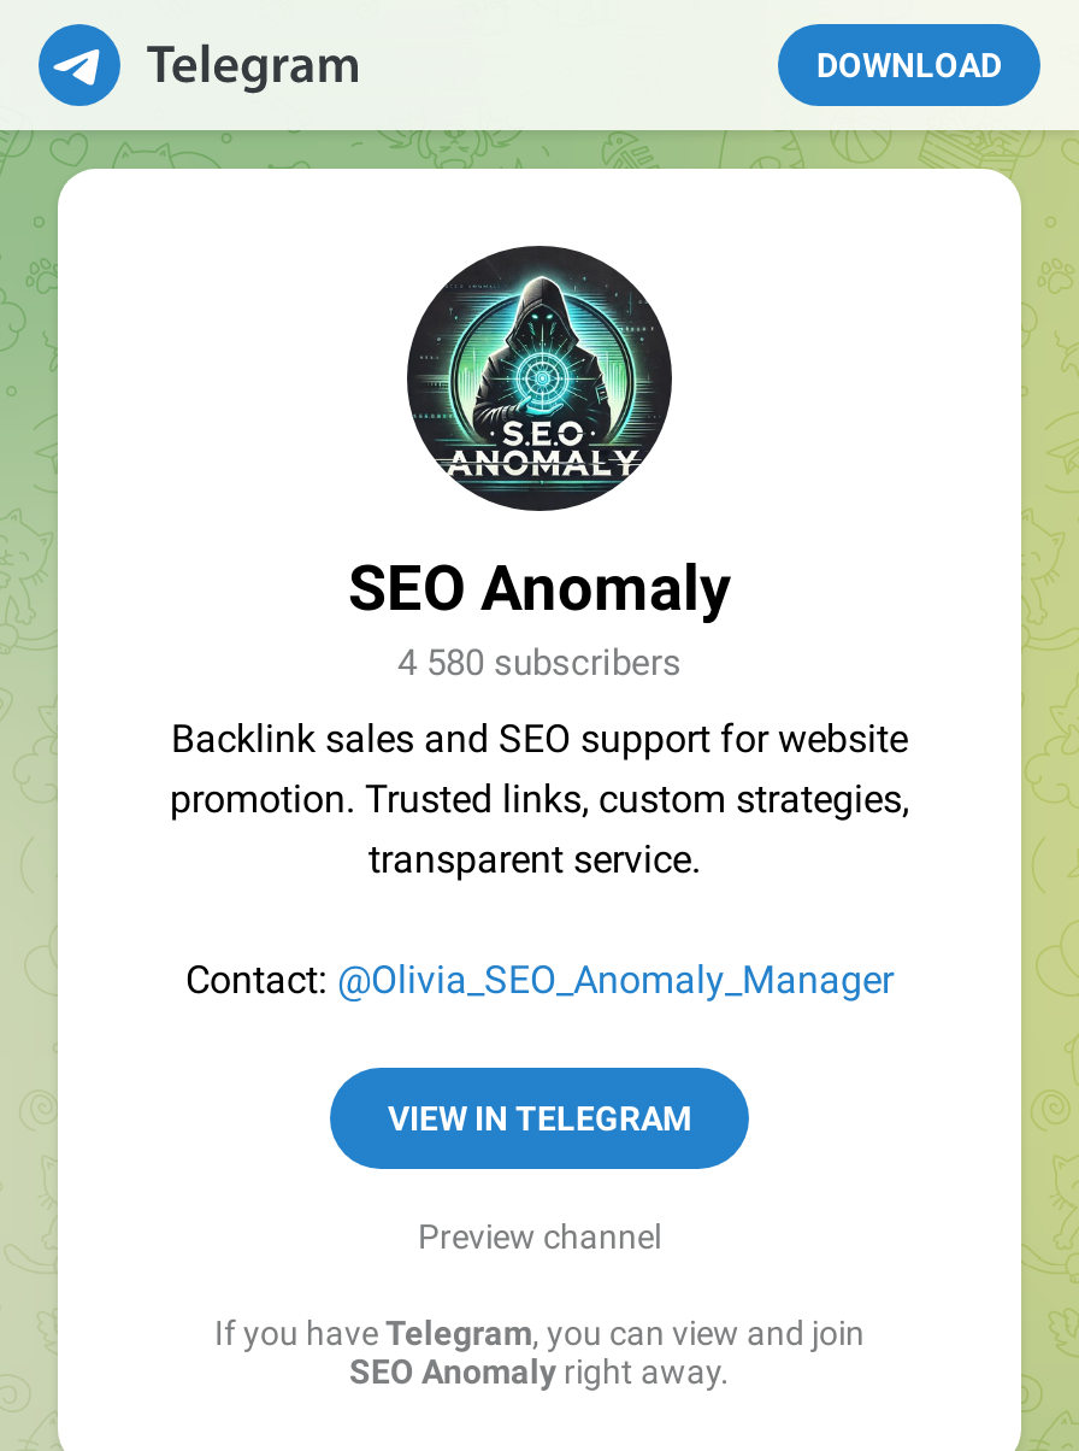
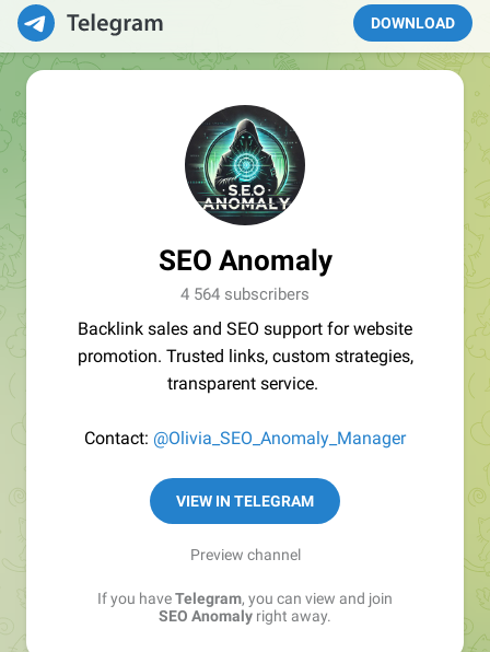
[397,641,682,685] 4 580 subscribers -> [180,284,310,304] 4 564 subscribers

